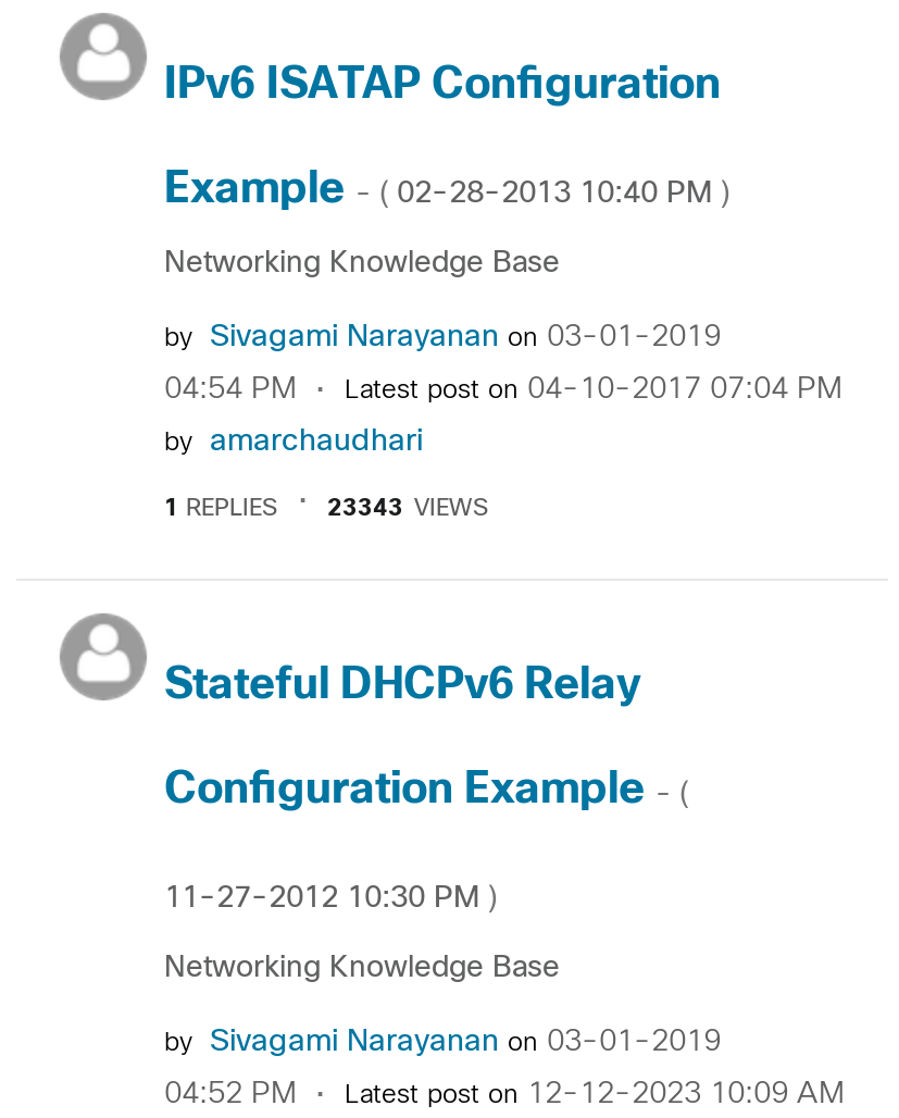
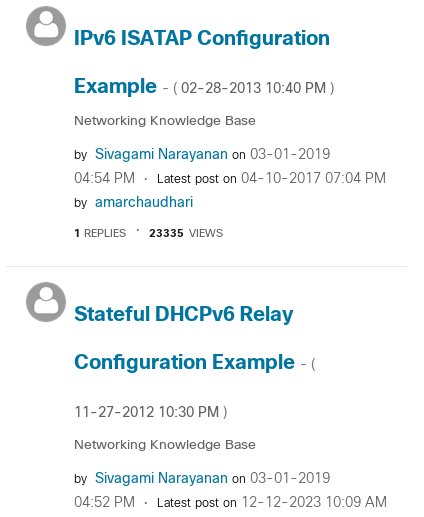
[327,497,488,519] 23343 VIEWS -> [149,228,223,238] 23335 VIEWS

